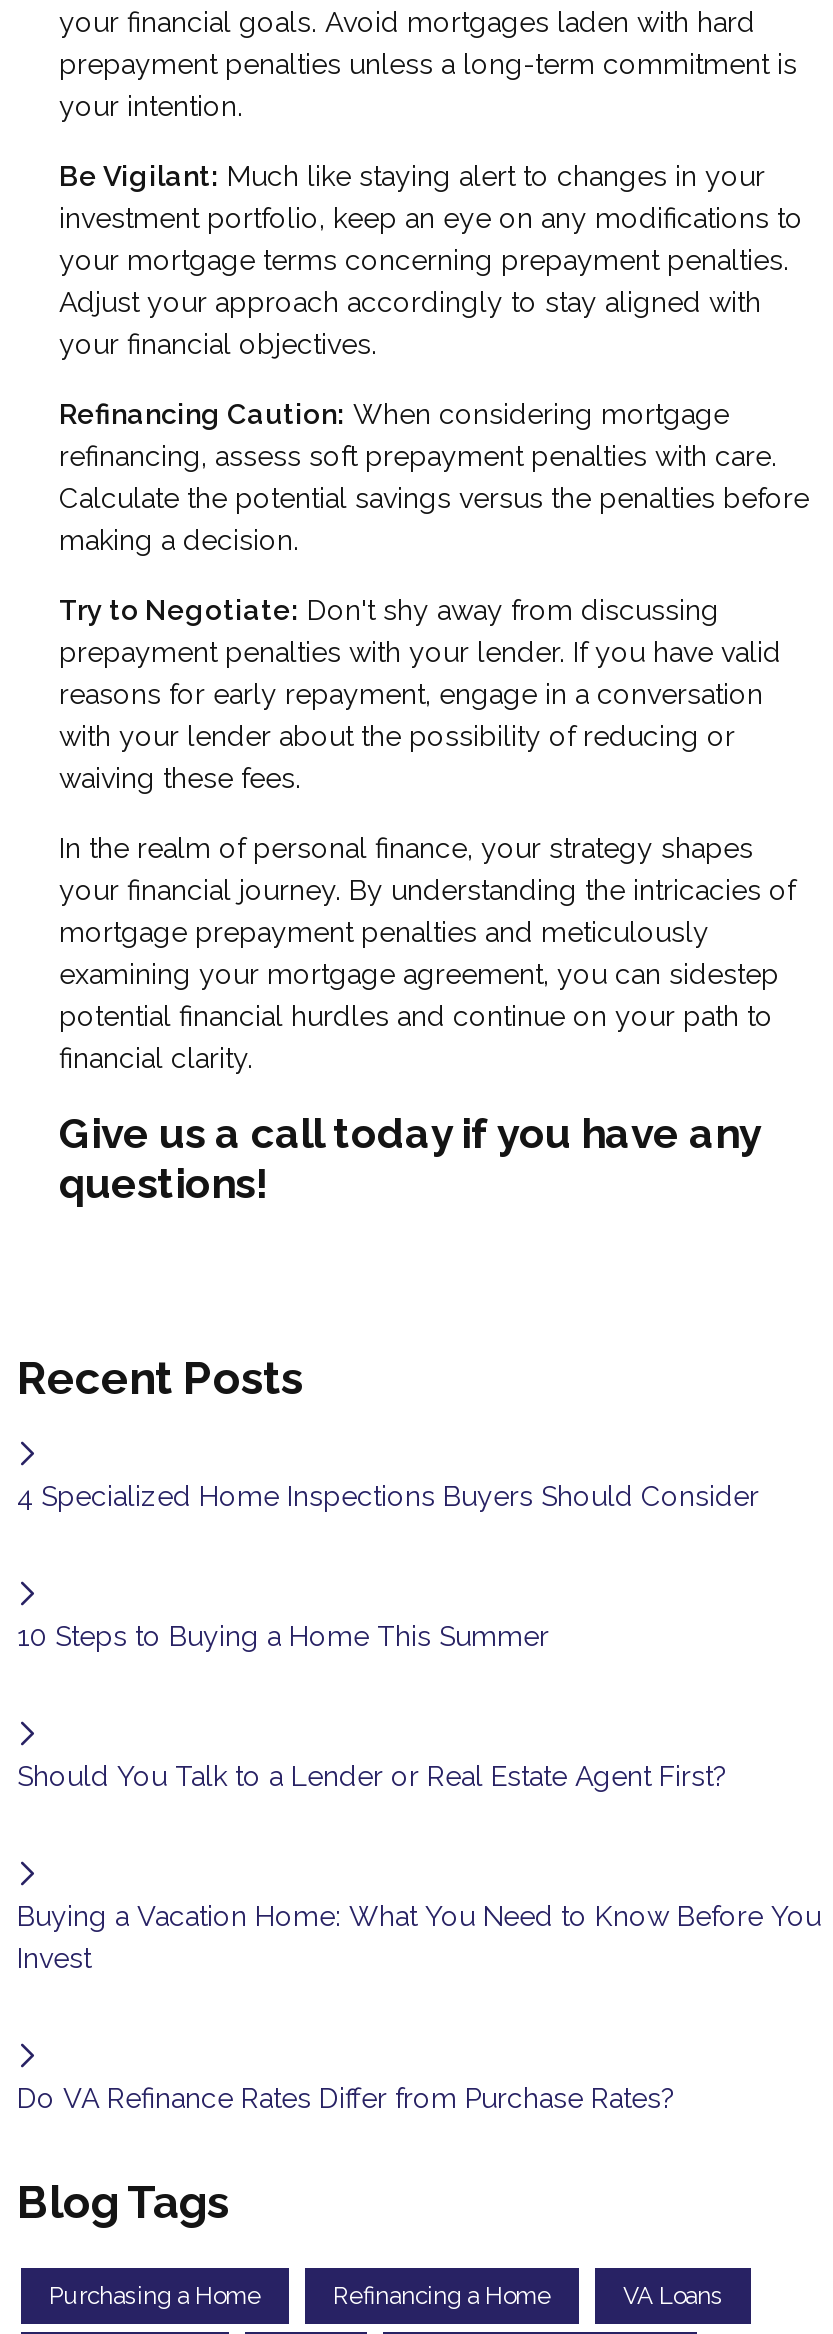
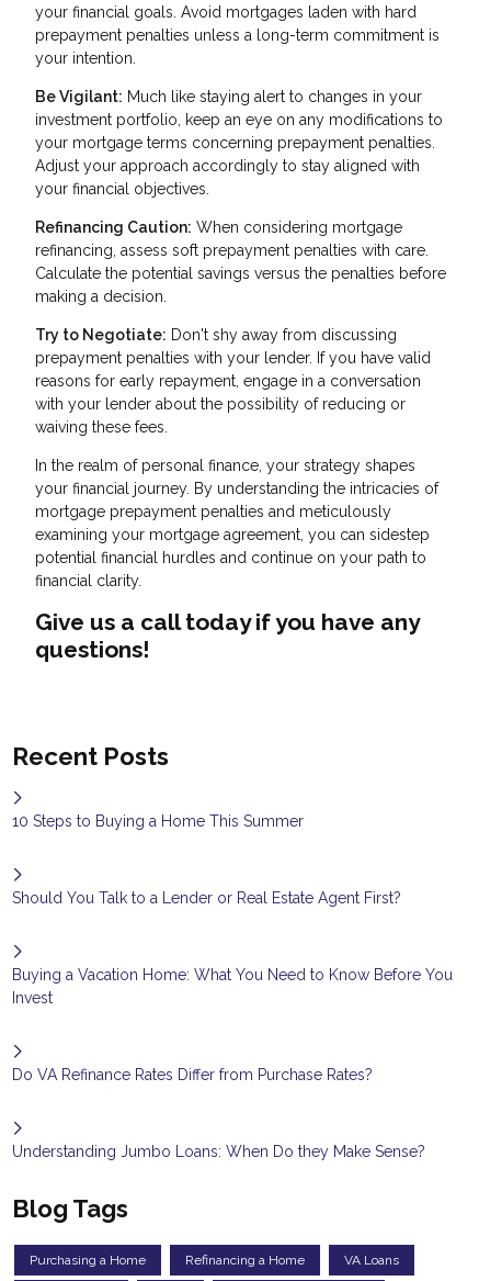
[17,1481,759,1513] 4 Specialized Home Inspections Buyers Should Consider -> none
moved [17,1621,821,2115] -> [12,813,453,1084]: 10 Steps to Buying a Home This Summer | Should You Talk to a Lender or Real Estate Agent First? | Buying a Vacation Home: What You Need to Know Before You | Invest | Do VA Refinance Rates Differ from Purchase Rates?
none -> [12,1143,425,1161] Understanding Jumbo Loans: When Do they Make Sense?

